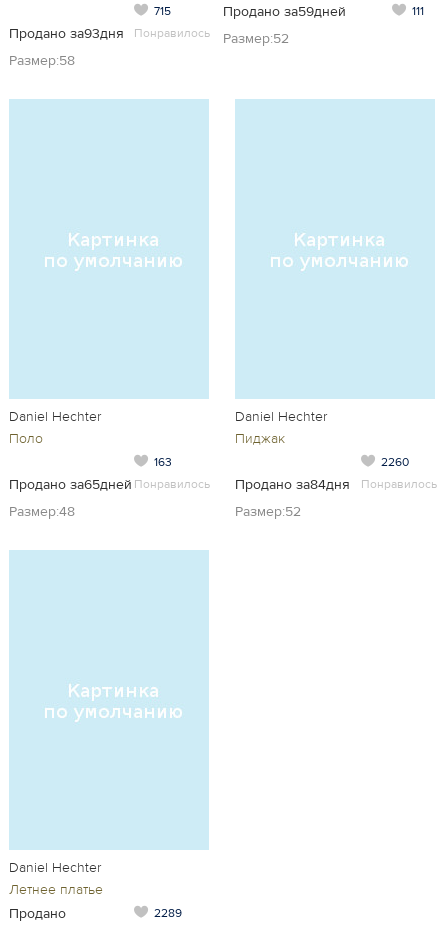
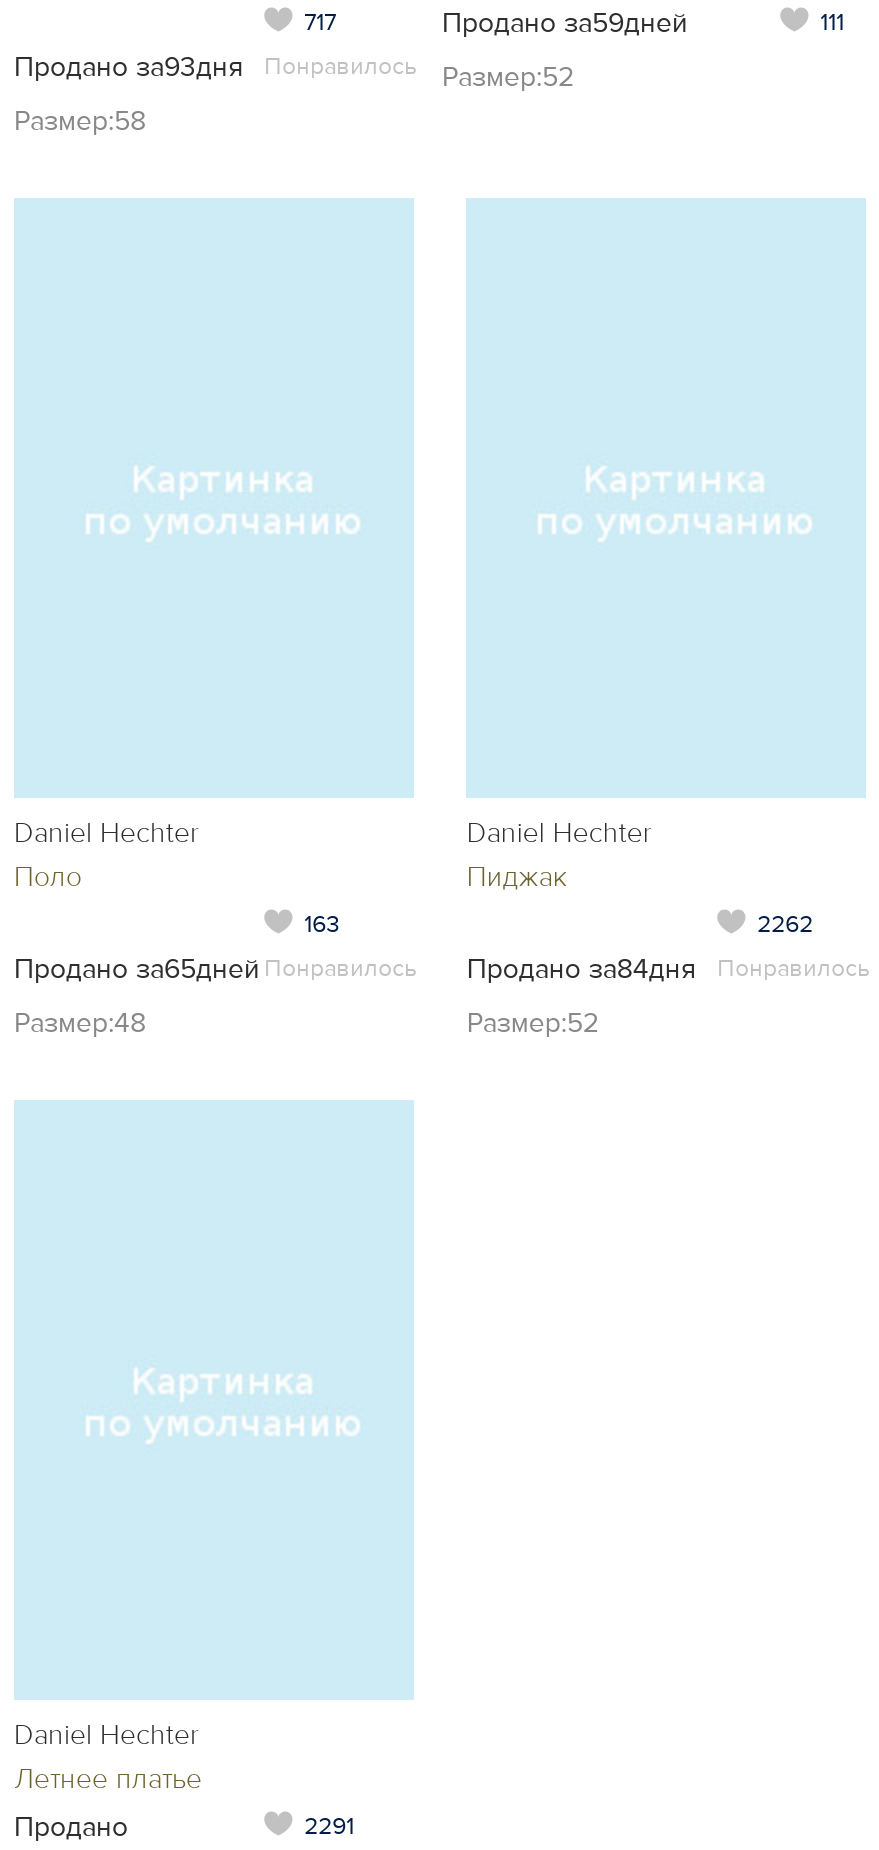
[154,4,171,19] 715 -> [304,8,336,38] 717
[381,455,409,470] 2260 -> [757,910,813,940] 2262
[154,906,182,921] 2289 -> [304,1812,354,1842] 2291

